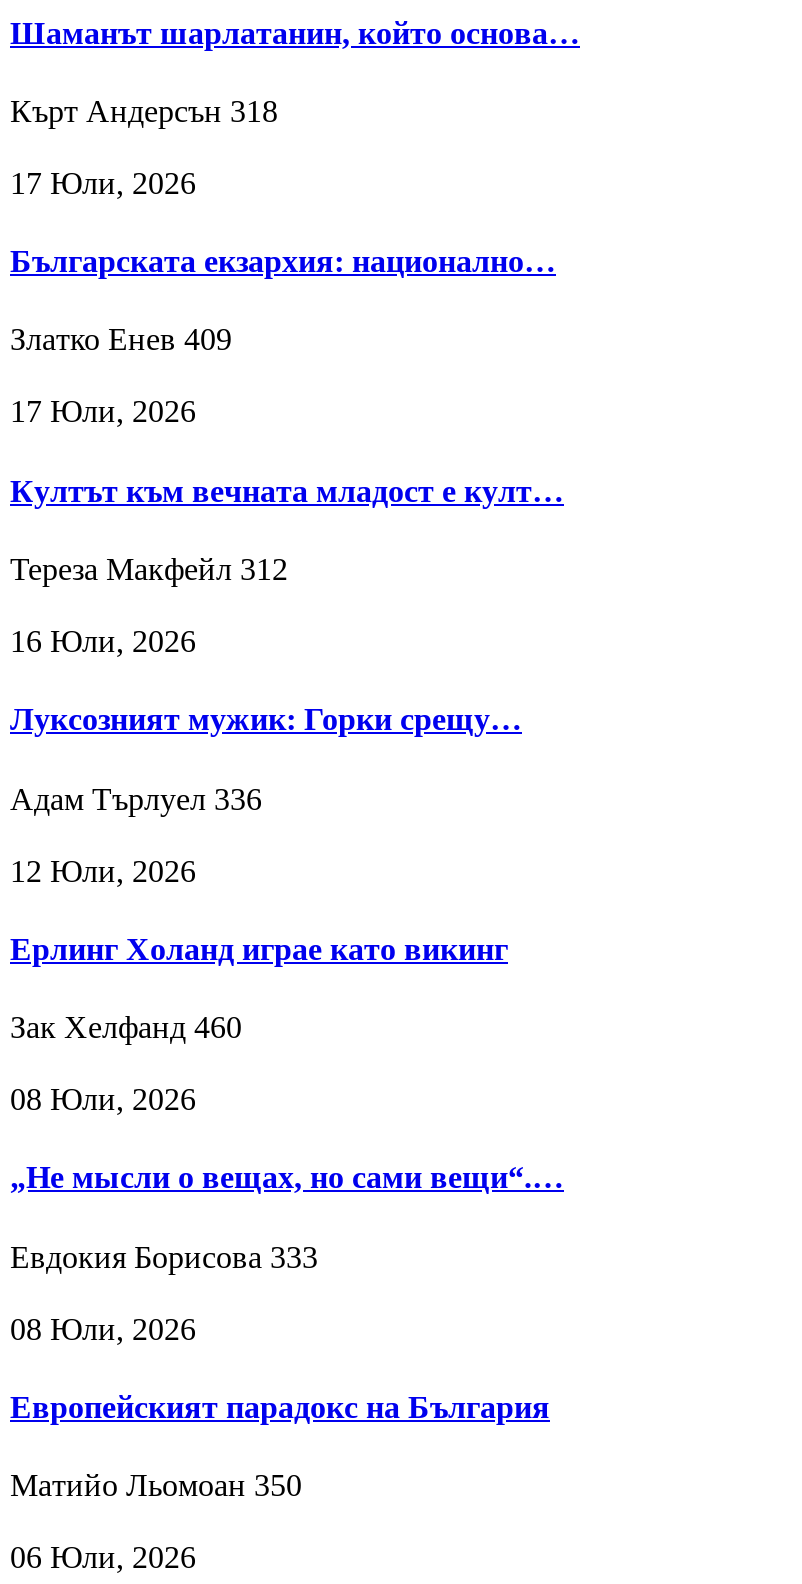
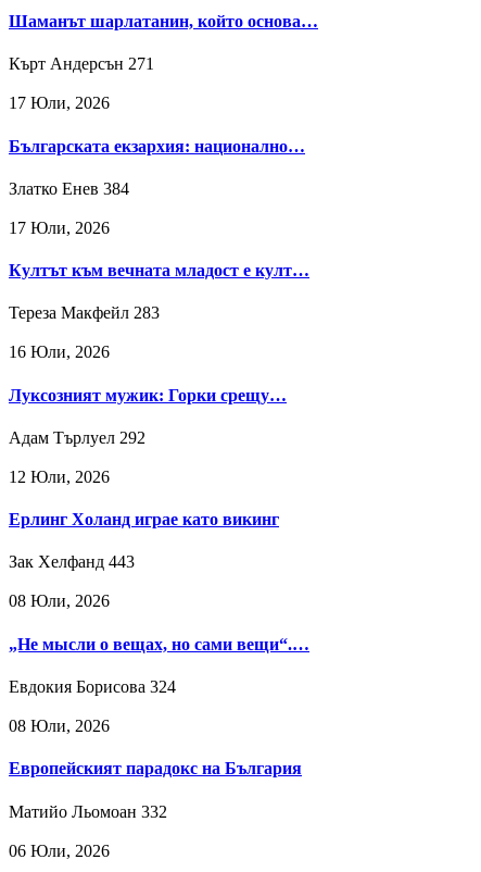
[10,94,278,128] Кърт Андерсън 318 -> [9,55,154,73] Кърт Андерсън 271
[10,323,232,357] Златко Енев 409 -> [9,179,129,198] Златко Енев 384
[10,552,288,586] Тереза Макфейл 312 -> [9,304,160,322] Тереза Макфейл 283
[10,781,262,815] Адам Търлуел 336 -> [9,428,145,447] Адам Търлуел 292
[10,1010,242,1044] Зак Хелфанд 460 -> [9,553,135,571] Зак Хелфанд 443
[10,1239,318,1273] Евдокия Борисова 333 -> [9,677,176,696] Евдокия Борисова 324
[10,1468,302,1502] Матийо Льомоан 350 -> [9,802,167,820] Матийо Льомоан 332

